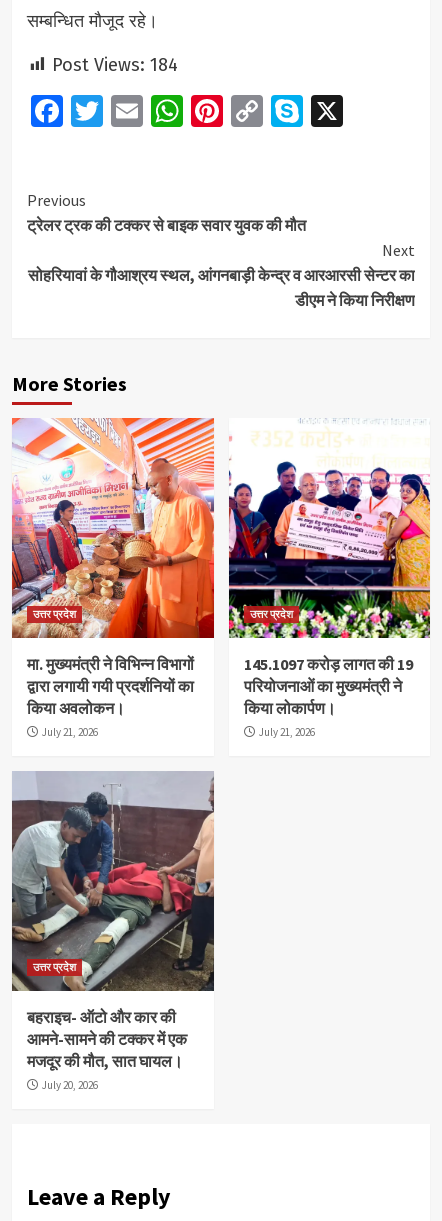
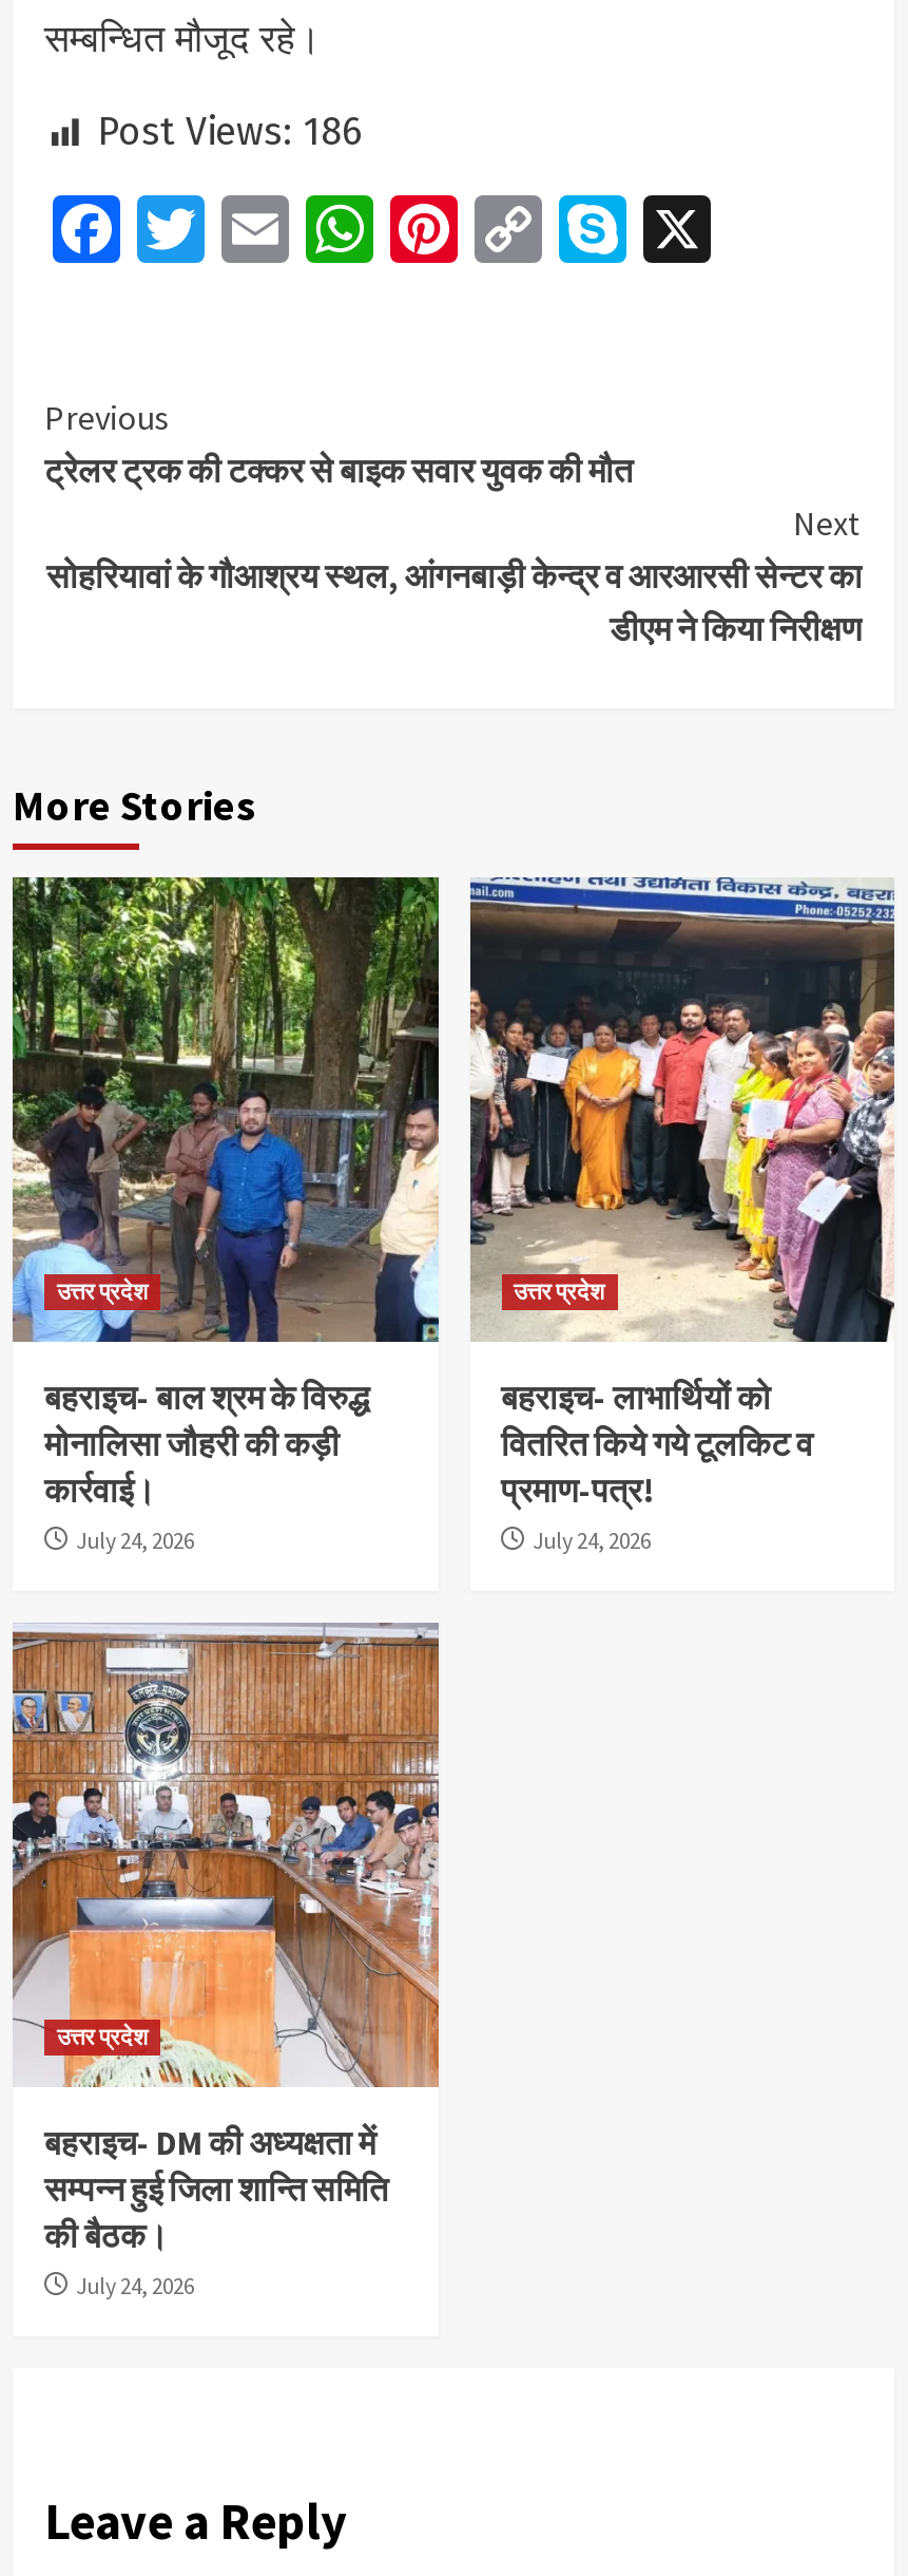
[52,53,178,75] Post Views: 184 -> [97,110,363,156] Post Views: 186
[11,417,215,738] [image] | मा. मुख्यमंत्री ने विभिन्न विभागों | द्वारा लगायी गयी प्रदर्शनियों का | किया अवलोकन। | July 21, 2026 -> [11,875,441,1556] [image] | बहराइच- बाल श्रम के विरुद्ध | मोनालिसा जौहरी की कड़ी | कार्रवाई। | July 24, 2026
[228,417,431,738] [image] | 145.1097 करोड़ लागत की 19 | परियोजनाओं का मुख्यमंत्री ने | किया लोकार्पण। | July 21, 2026 -> [468,875,896,1556] [image] | बहराइच- लाभार्थियों को | वितरित किये गये टूलकिट व | प्रमाण-पत्र! | July 24, 2026
[11,772,215,1091] [image] | बहराइच- ऑटो और कार की | आमने-सामने की टक्कर में एक | मजदूर की मौत, सात घायल। | July 20, 2026 -> [11,1623,441,2302] [image] | बहराइच- DM की अध्यक्षता में | सम्पन्न हुई जिला शान्ति समिति | की बैठक। | July 24, 2026

